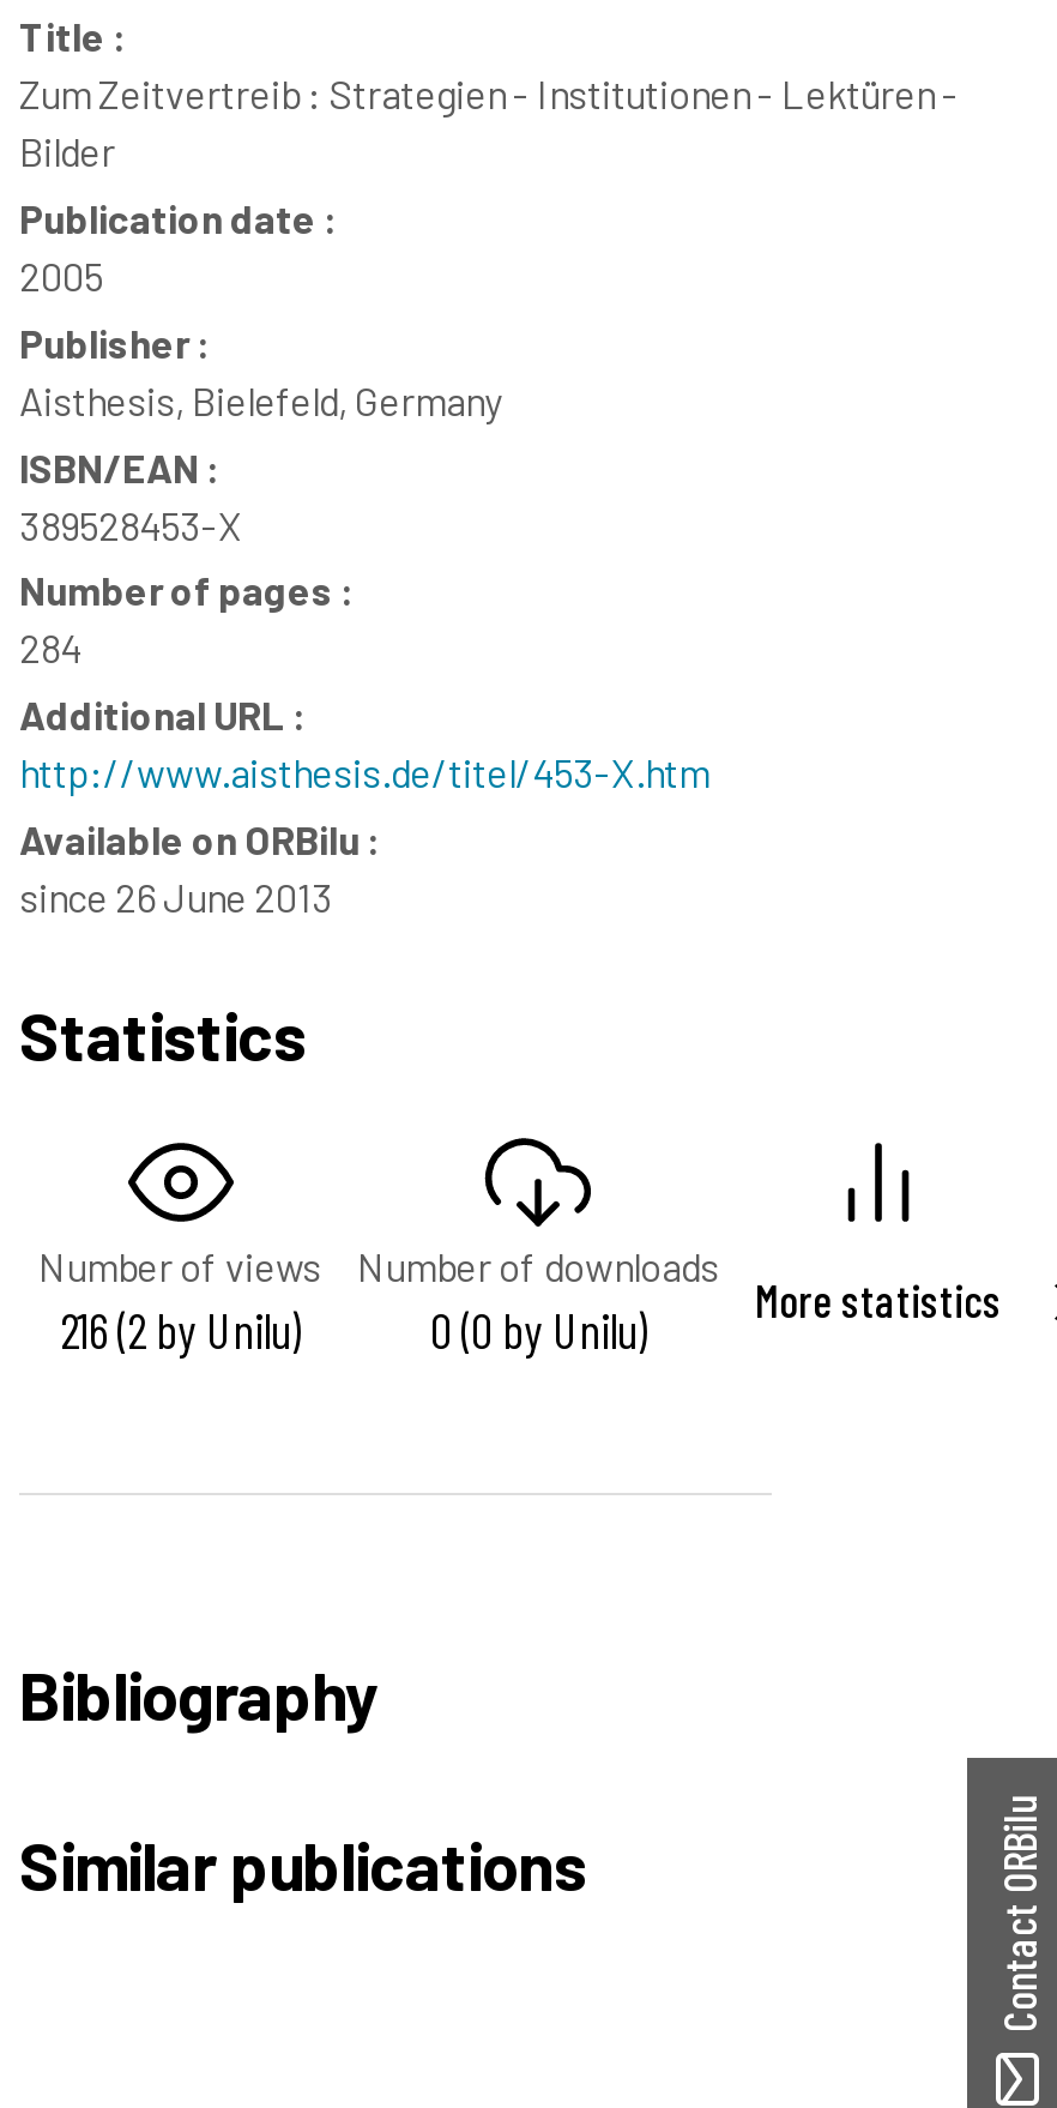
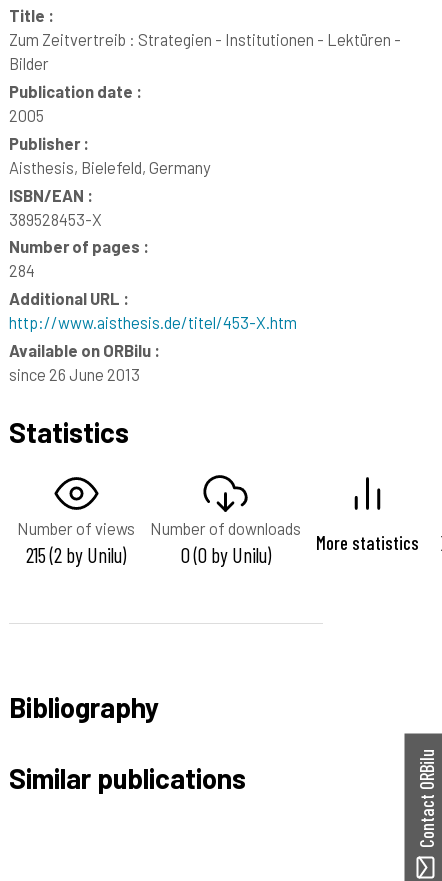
[60,1299,300,1359] 216 (2 by Unilu) -> [26,542,126,567] 215 (2 by Unilu)

